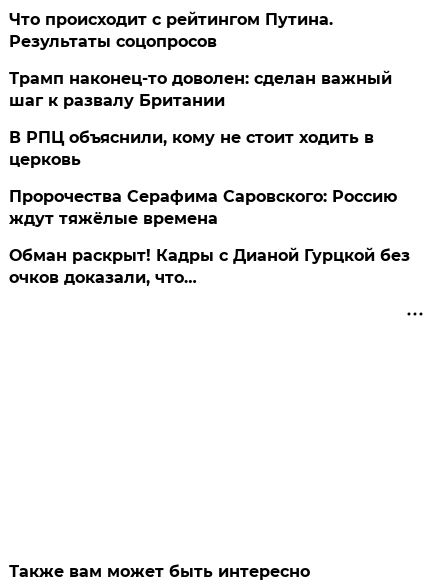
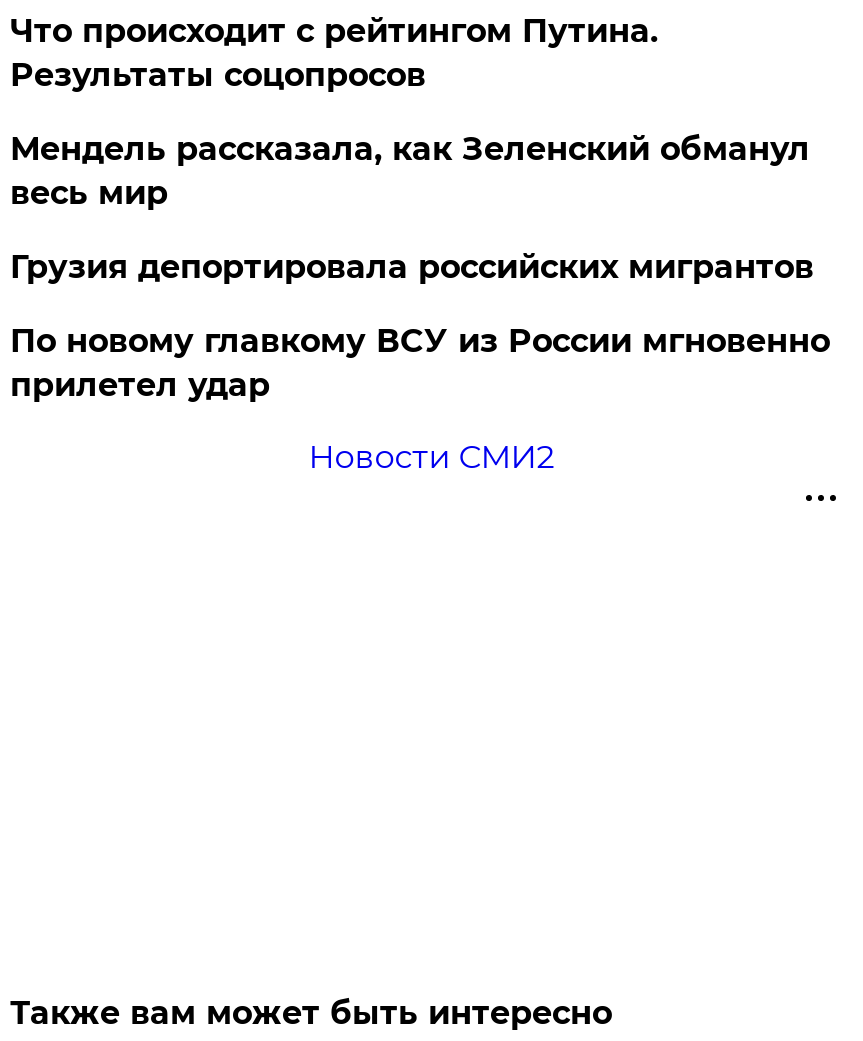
[9,69,392,110] Трамп наконец-то доволен: сделан важный | шаг к развалу Британии -> [10,130,810,212] Мендель рассказала, как Зеленский обманул | весь мир
[9,128,374,169] В РПЦ объяснили, кому не стоит ходить в | церковь -> [10,248,814,286] Грузия депортировала российских мигрантов
[9,187,397,228] Пророчества Серафима Саровского: Россию | ждут тяжёлые времена -> [10,322,830,404] По новому главкому ВСУ из России мгновенно | прилетел удар
[9,246,410,287] Обман раскрыт! Кадры с Дианой Гурцкой без | очков доказали, что… -> [308,438,554,476] Новости СМИ2

